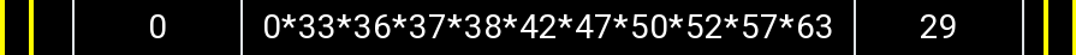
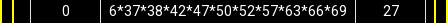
[262,8,834,46] 0*33*36*37*38*42*47*50*52*57*63 -> [109,3,347,19] 6*37*38*42*47*50*52*57*63*66*69
[920,8,958,46] 29 -> [382,3,398,19] 27

